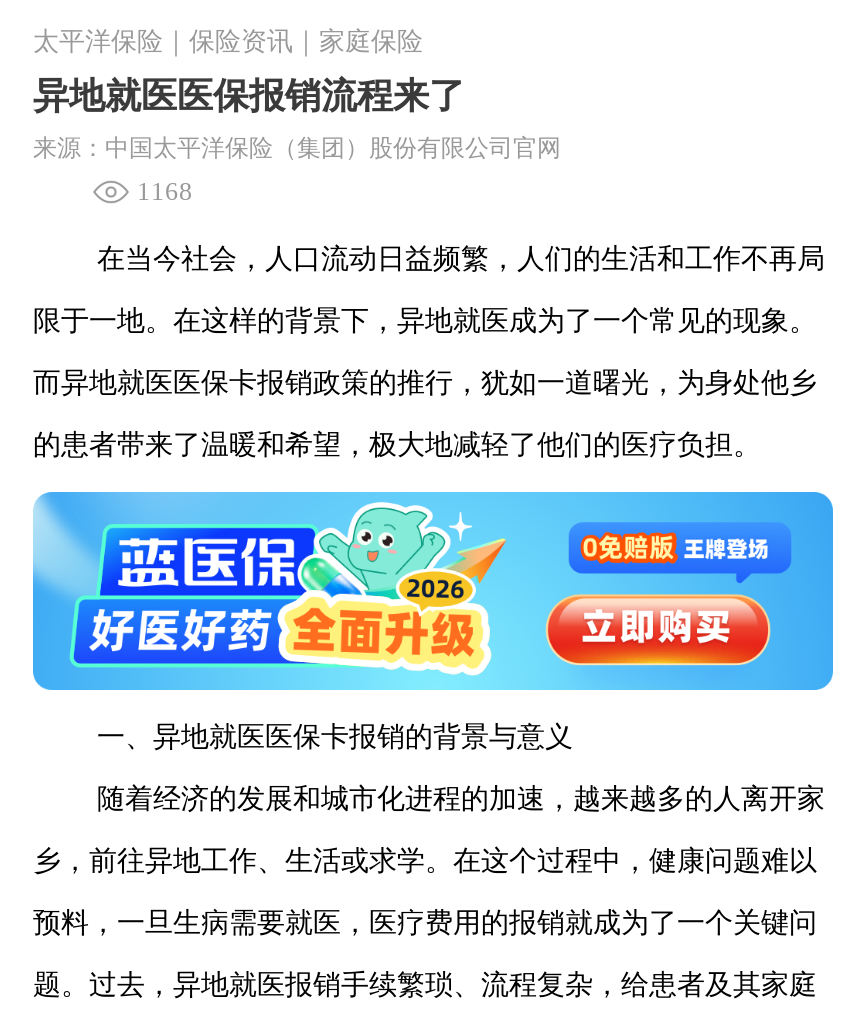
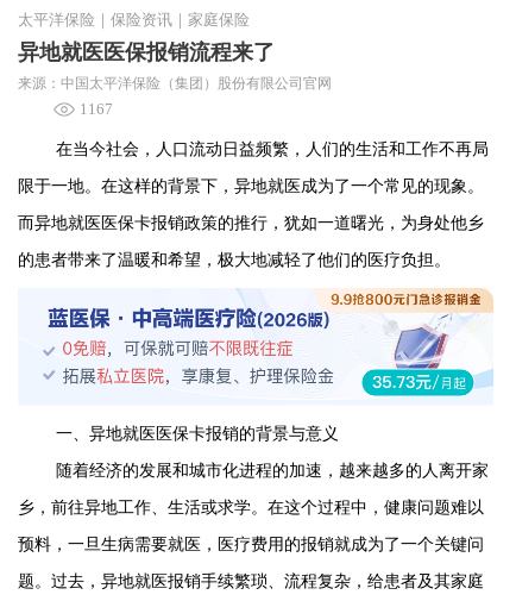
[137,176,193,206] 1168 -> [80,100,113,118] 1167
[31,490,835,692] [image] -> [18,288,495,406] [image]

